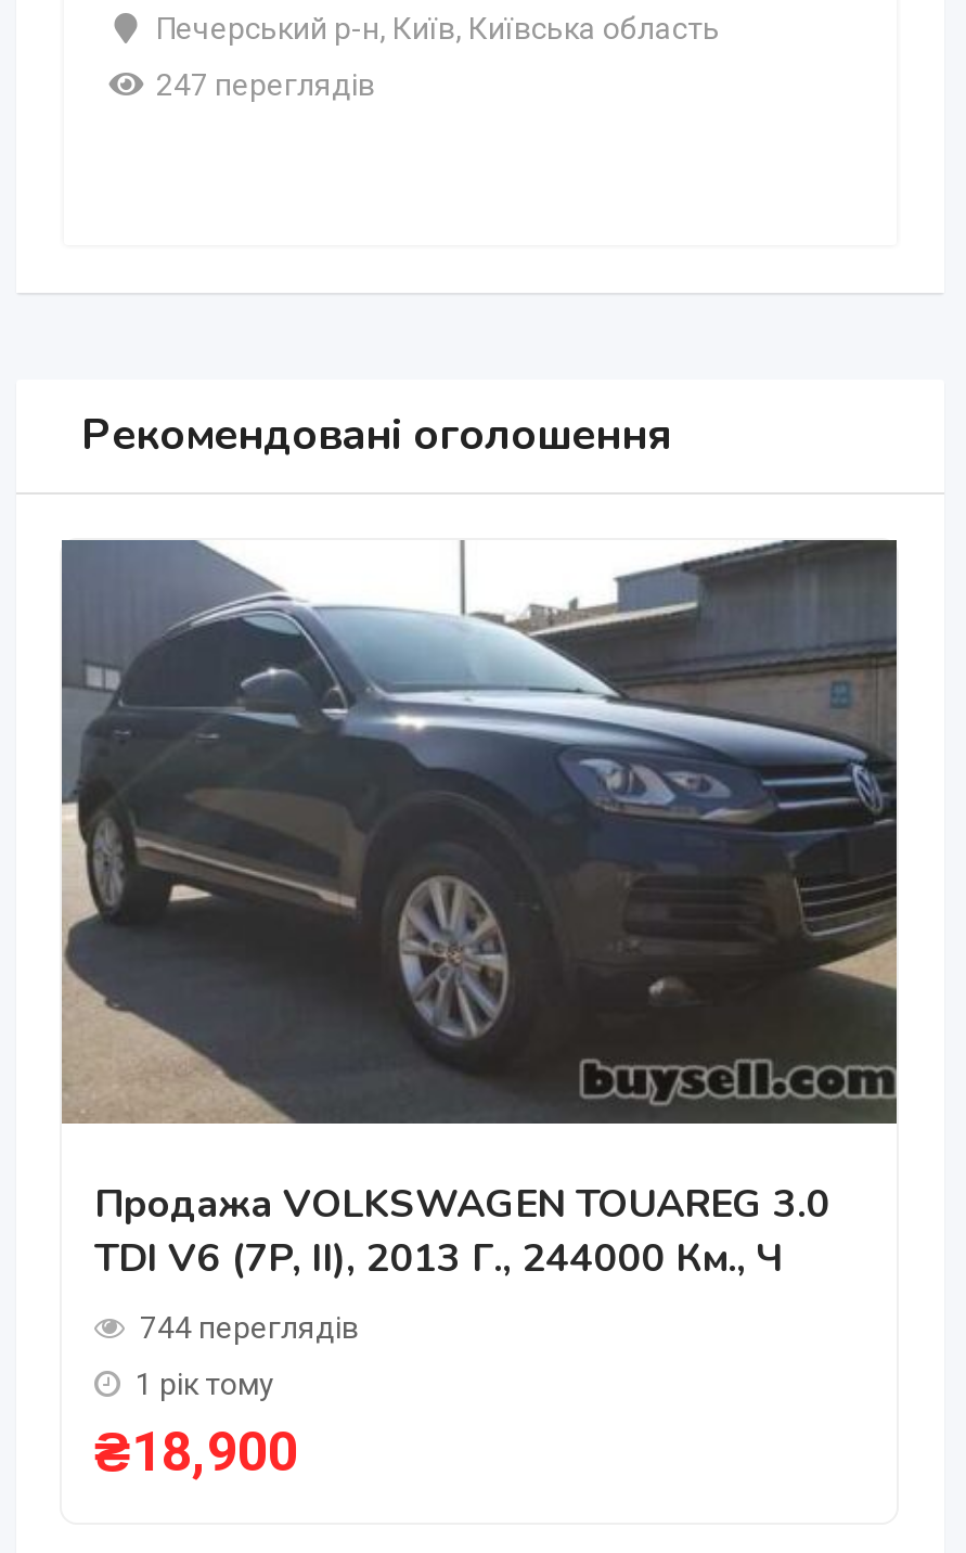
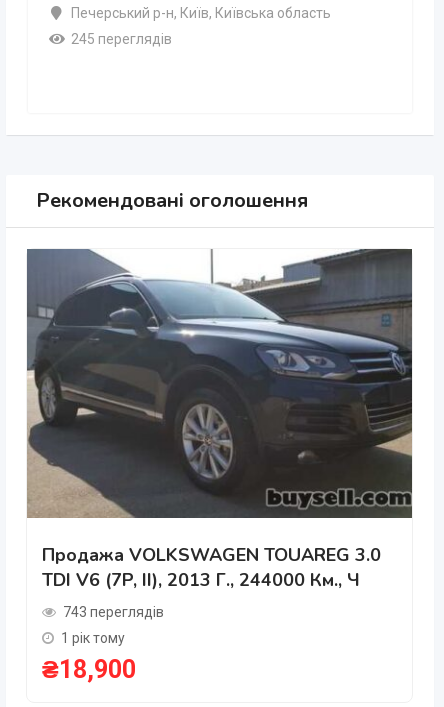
[156,67,375,102] 247 переглядів -> [70,31,171,47] 245 переглядів
[140,1311,359,1345] 744 переглядів -> [63,604,164,620] 743 переглядів

